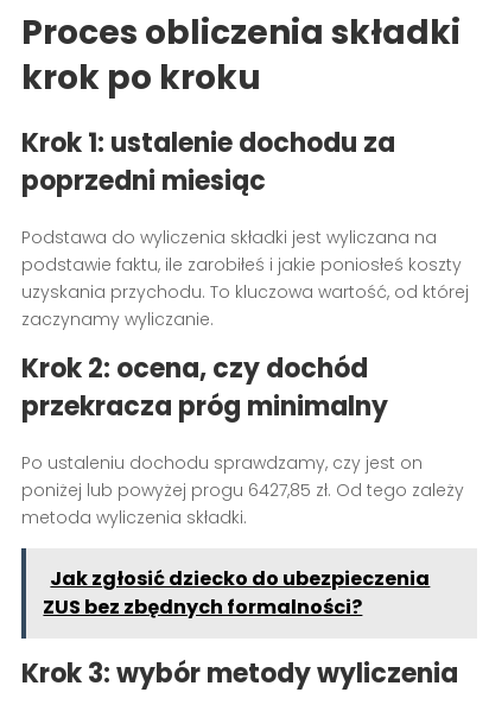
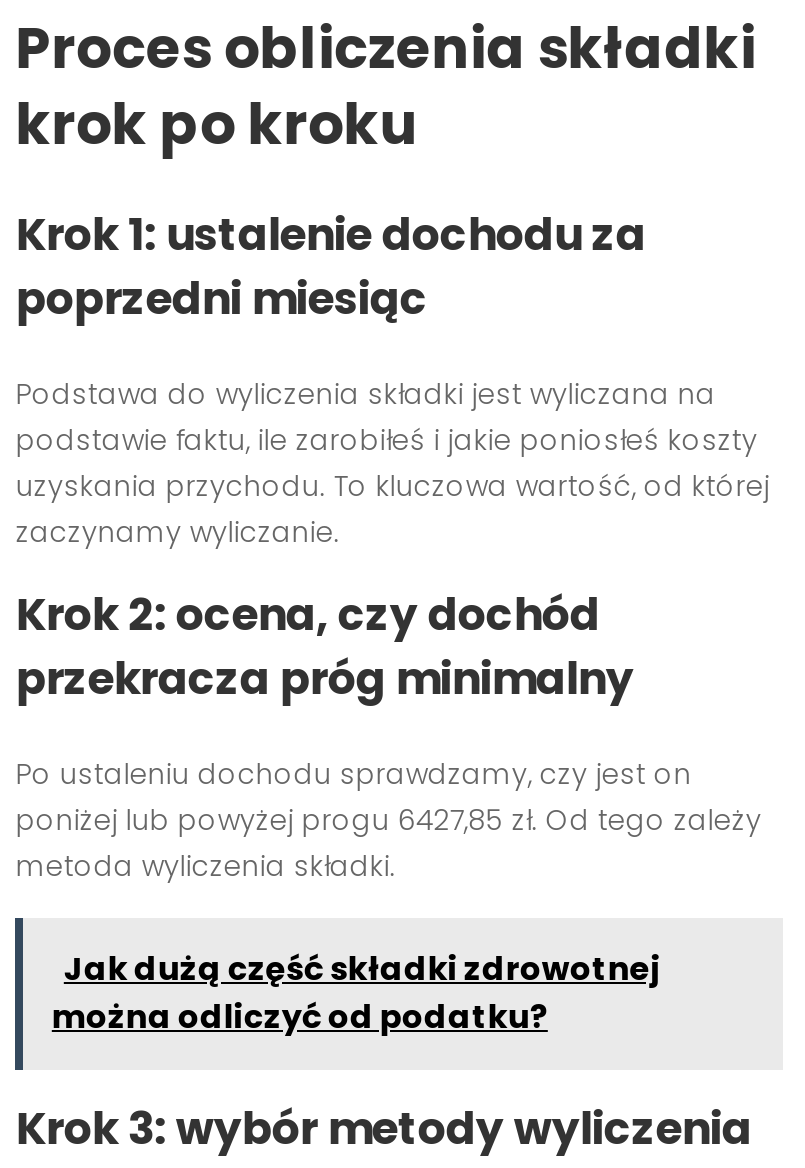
[43,565,430,620] Jak zgłosić dziecko do ubezpieczenia | ZUS bez zbędnych formalności? -> [52,945,660,1039] Jak dużą część składki zdrowotnej | można odliczyć od podatku?

